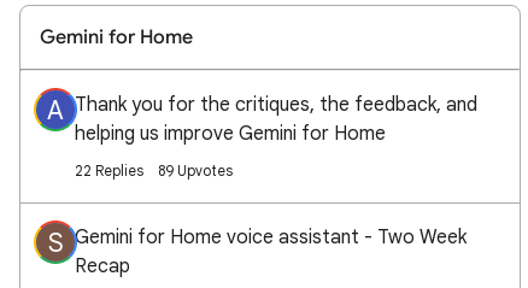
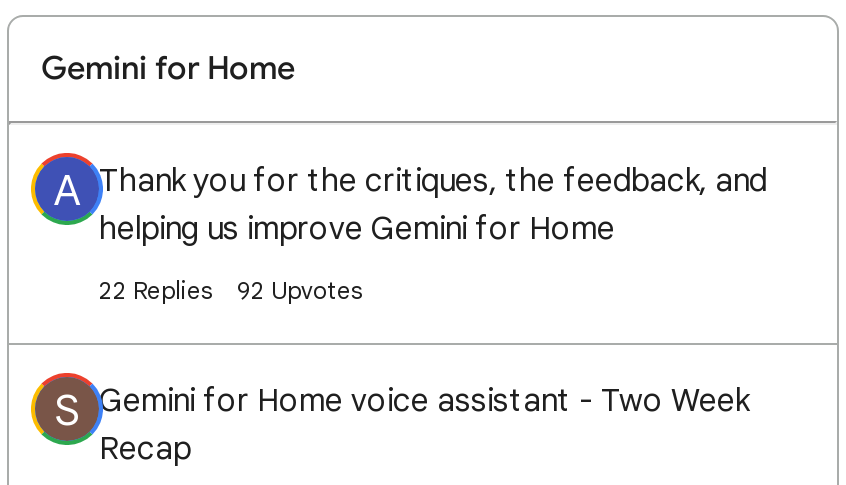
[75,161,233,180] 22 Replies 89 Upvotes -> [99,275,363,305] 22 Replies 92 Upvotes

